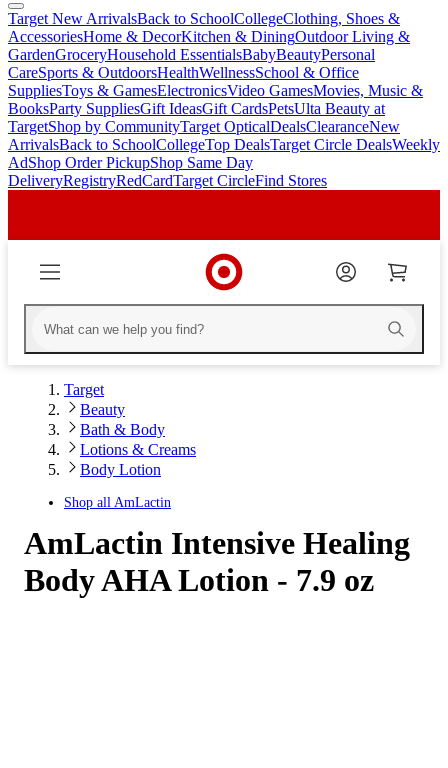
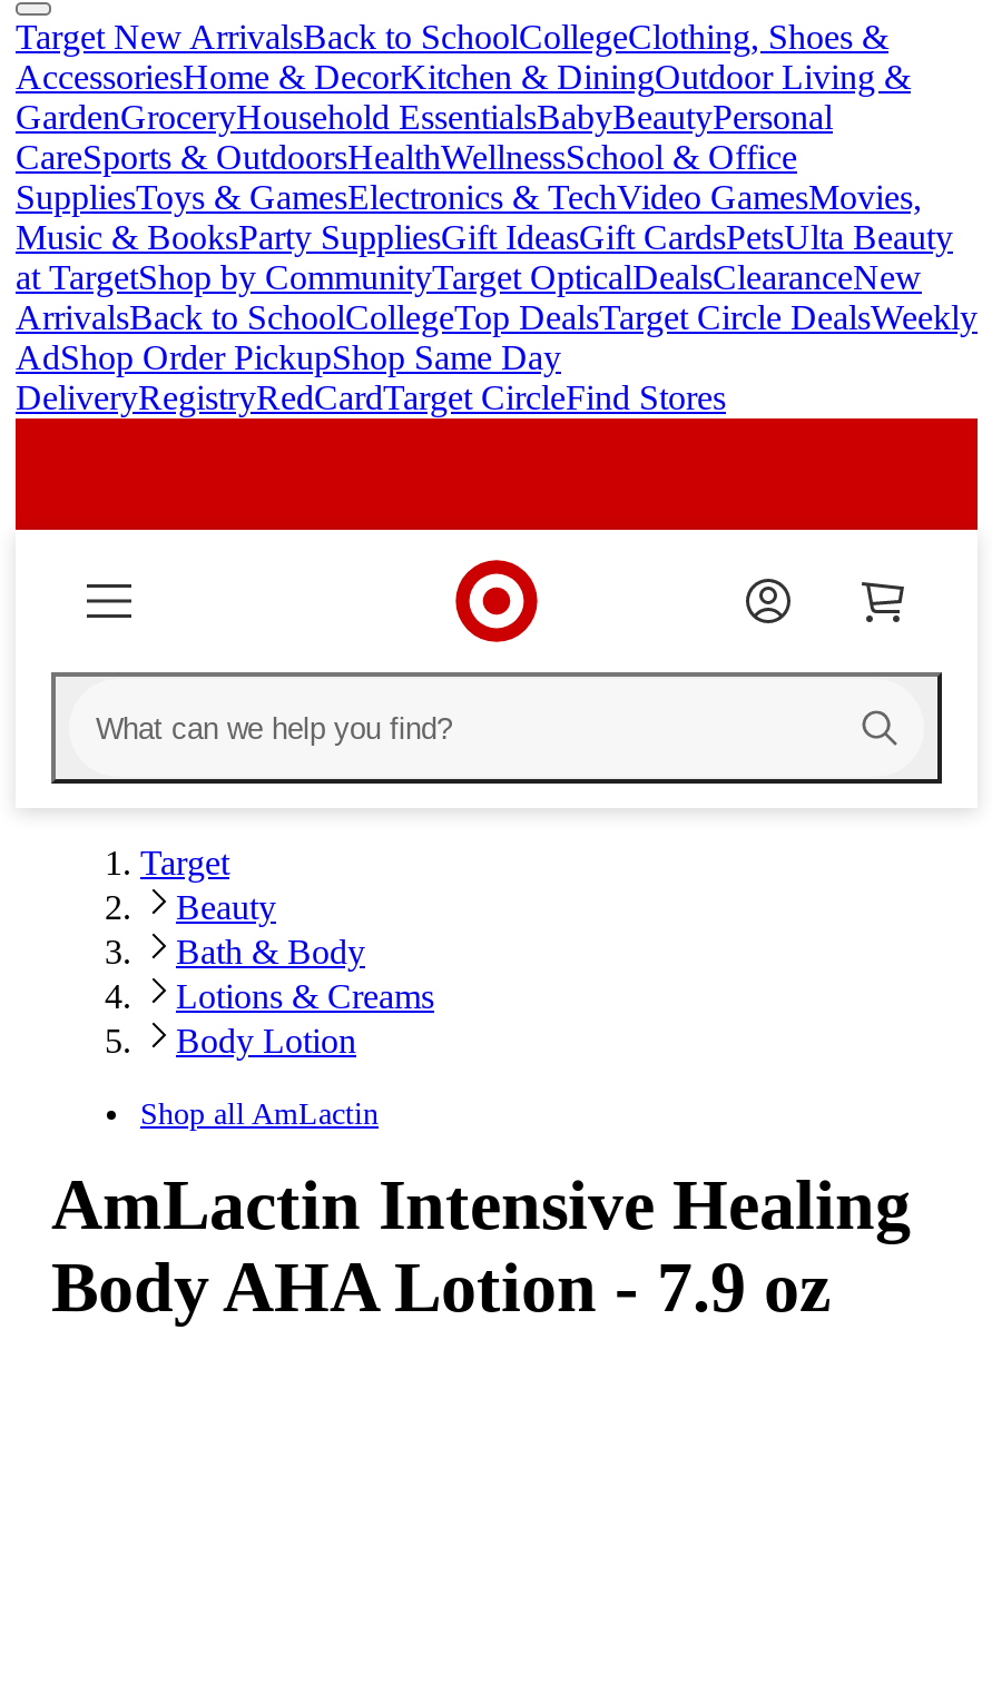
[8,82,423,135] SuppliesToys & GamesElectronicsVideo GamesMovies, Music & | BooksParty SuppliesGift IdeasGift CardsPetsUlta Beauty at | TargetShop by CommunityTarget OpticalDealsClearanceNew -> [16,178,953,296] SuppliesToys & GamesElectronics & TechVideo GamesMovies, | Music & BooksParty SuppliesGift IdeasGift CardsPetsUlta Beauty | at TargetShop by CommunityTarget OpticalDealsClearanceNew

